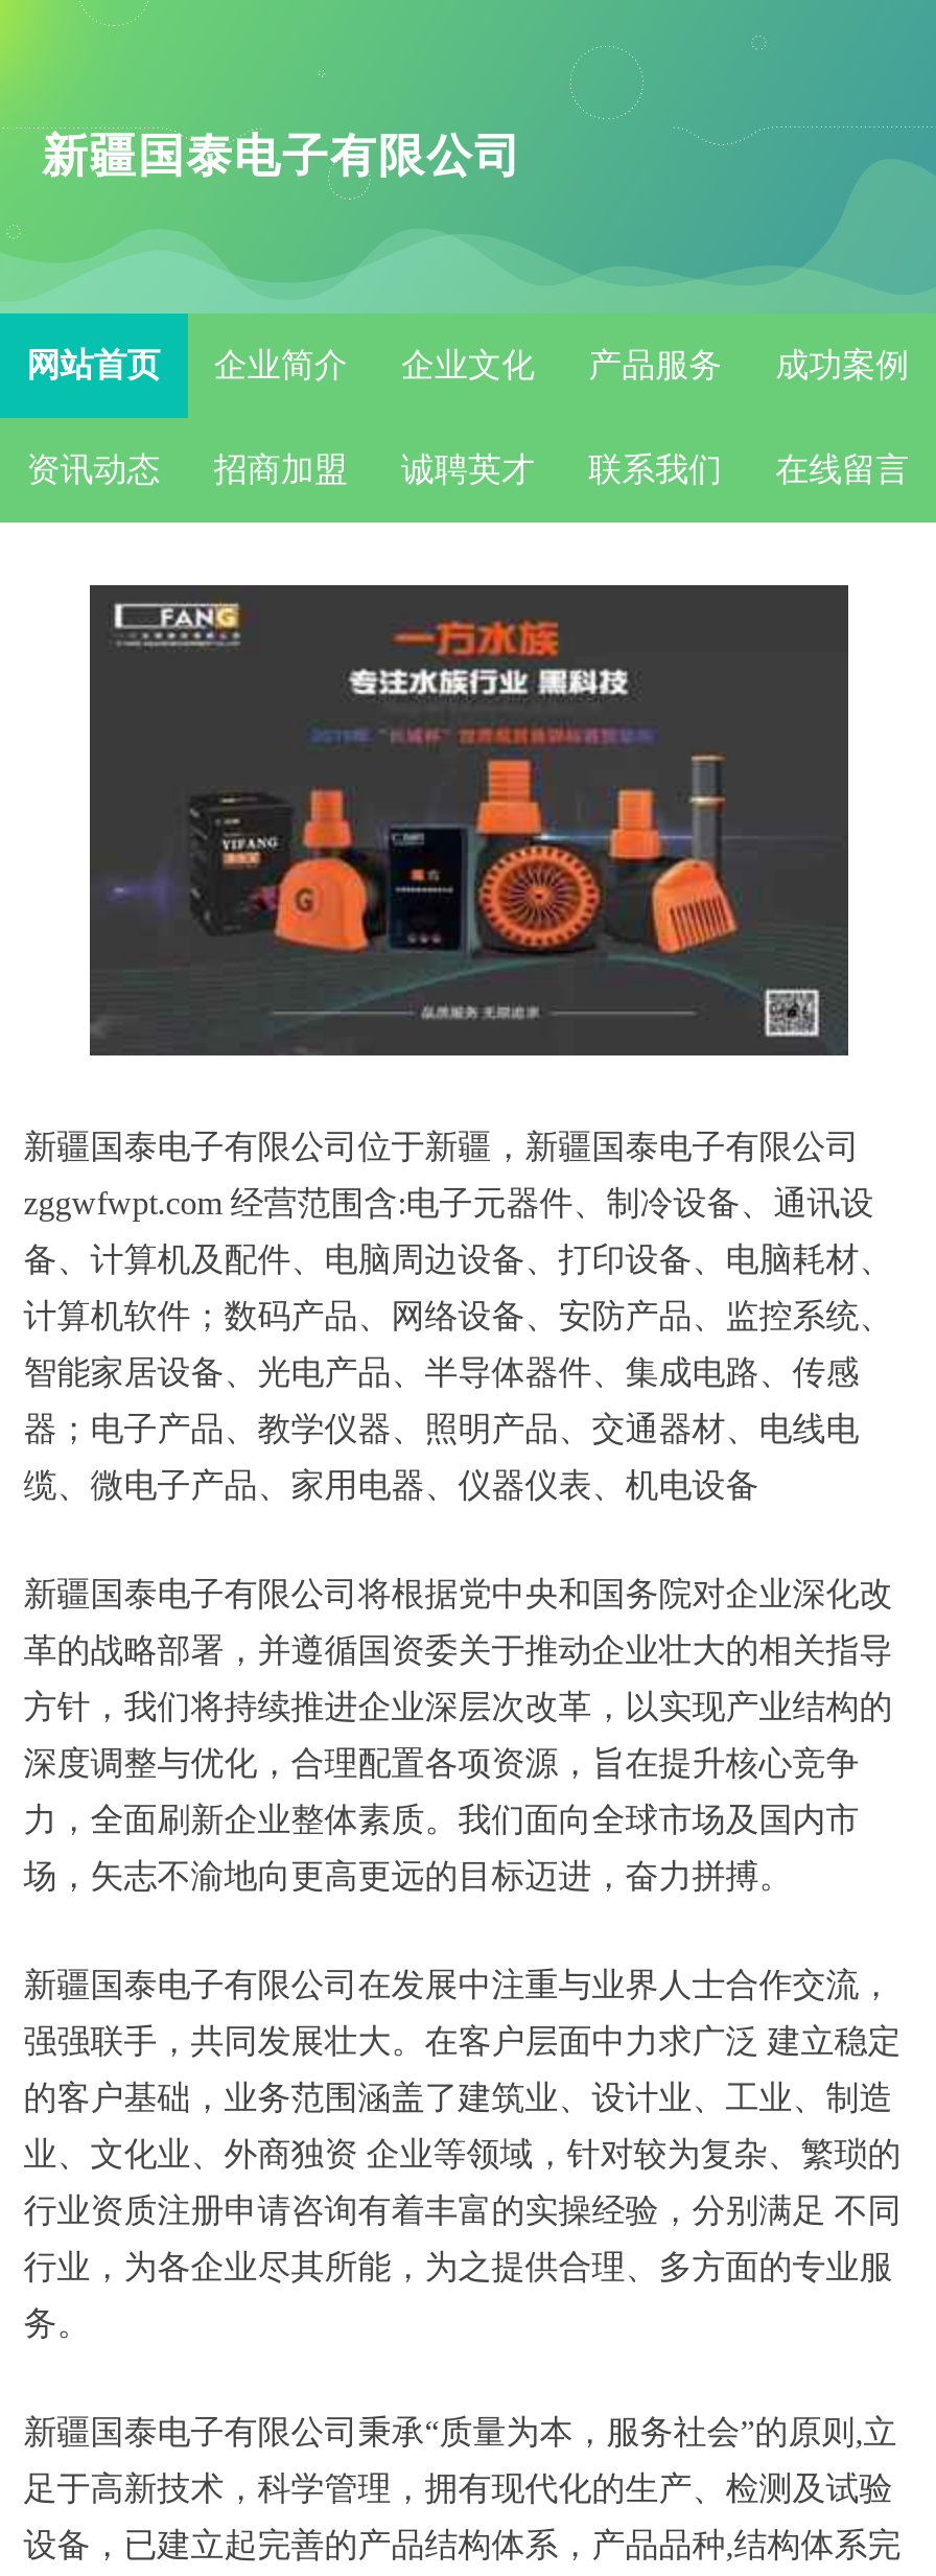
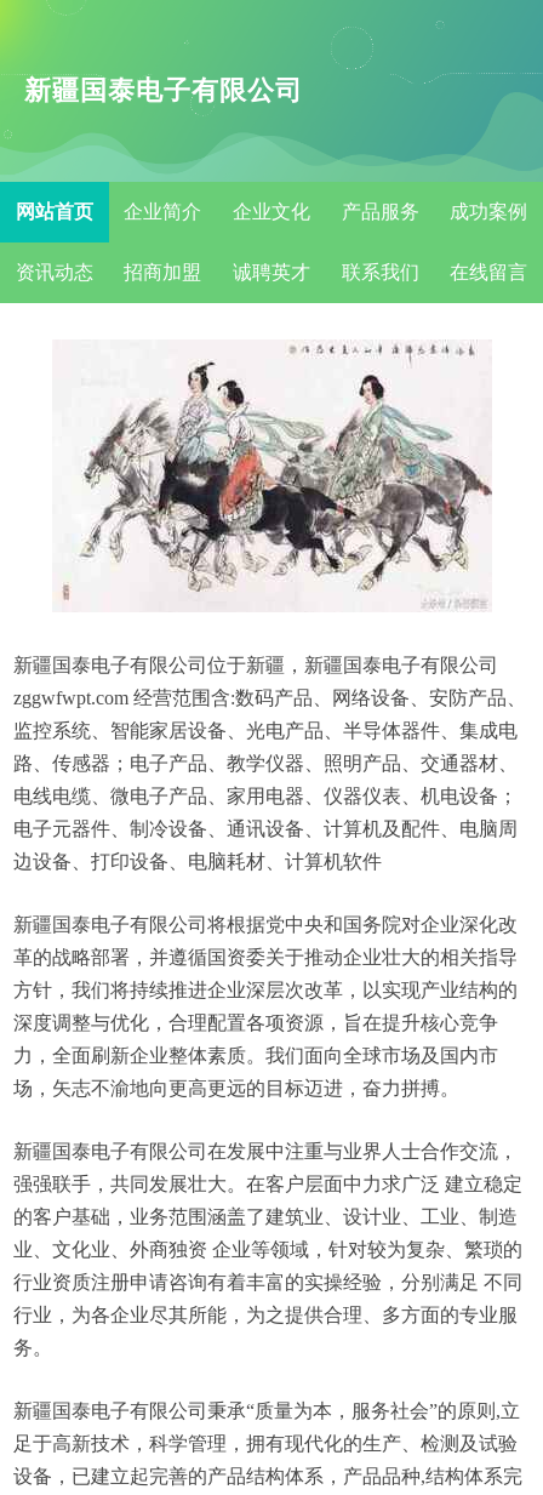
[88,583,850,1058] [image] -> [52,339,492,612] [image]
[23,1185,874,1221] zggwfwpt.com 经营范围含:电子元器件、制冷设备、通讯设 -> [14,687,526,708] zggwfwpt.com 经营范围含:数码产品、网络设备、安防产品、
[23,1241,893,1277] 备、计算机及配件、电脑周边设备、打印设备、电脑耗材、 -> [14,720,518,741] 监控系统、智能家居设备、光电产品、半导体器件、集成电
[23,1298,893,1333] 计算机软件；数码产品、网络设备、安防产品、监控系统、 -> [14,753,518,774] 路、传感器；电子产品、教学仪器、照明产品、交通器材、
[23,1354,859,1390] 智能家居设备、光电产品、半导体器件、集成电路、传感 -> [14,786,518,806] 电线电缆、微电子产品、家用电器、仪器仪表、机电设备；
[23,1411,859,1446] 器；电子产品、教学仪器、照明产品、交通器材、电线电 -> [14,818,518,839] 电子元器件、制冷设备、通讯设备、计算机及配件、电脑周
[23,1467,759,1503] 缆、微电子产品、家用电器、仪器仪表、机电设备 -> [14,851,382,872] 边设备、打印设备、电脑耗材、计算机软件

